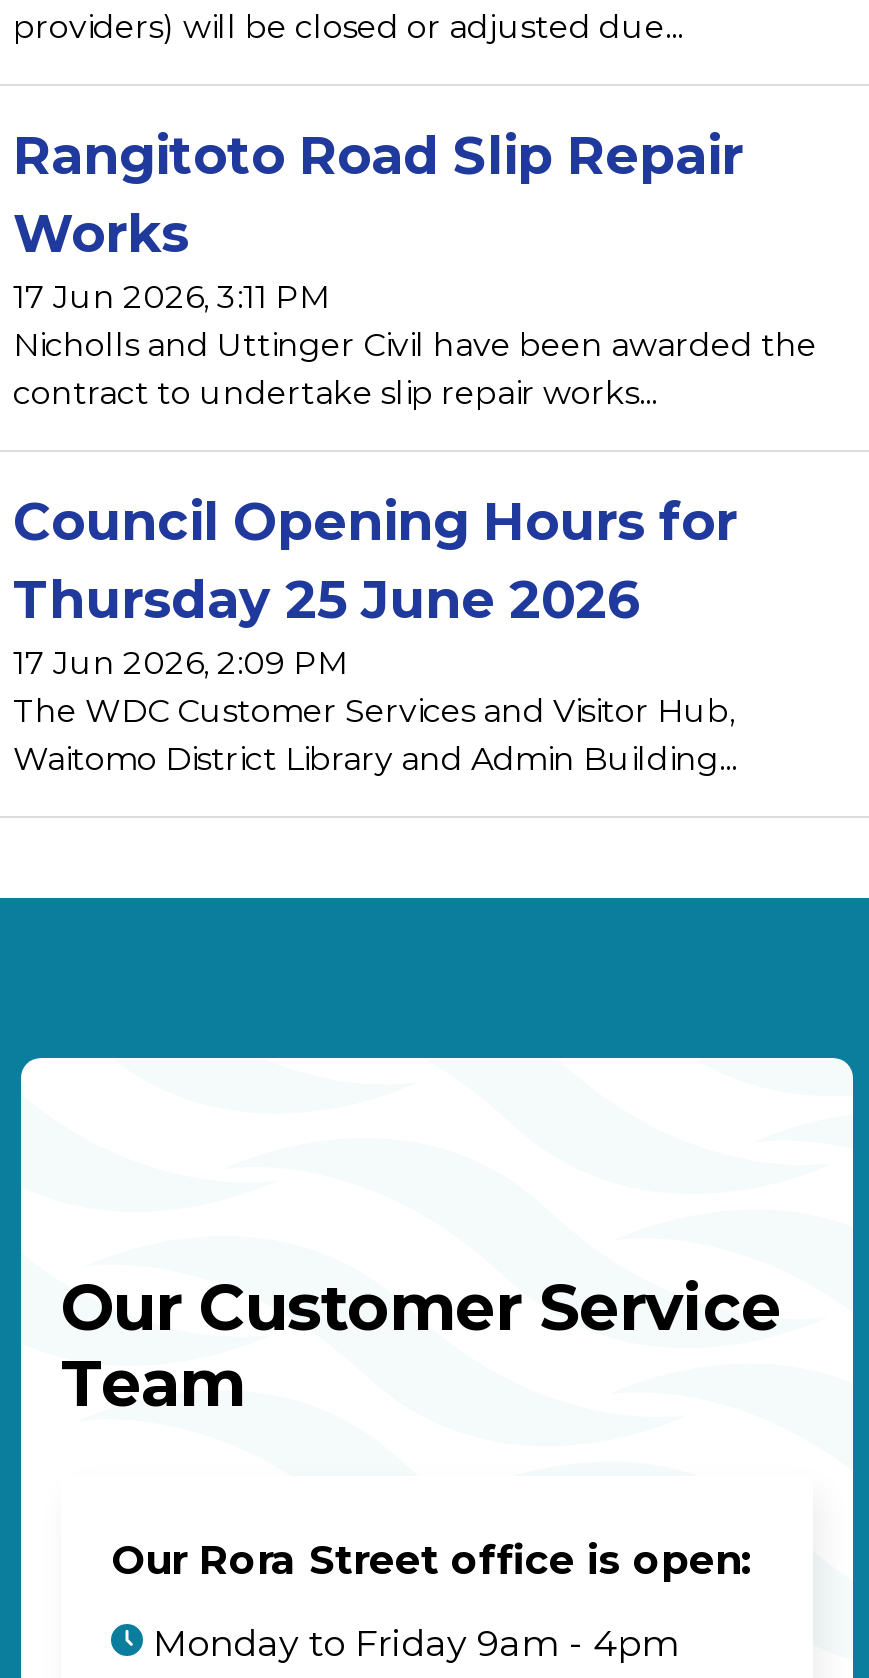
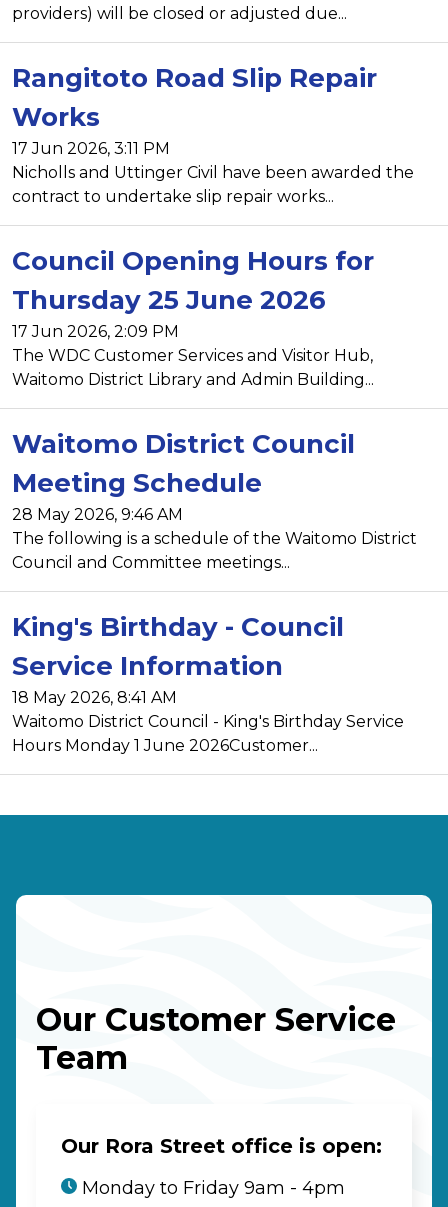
none -> [12,428,417,755] Waitomo District Council | Meeting Schedule | 28 May 2026, 9:46 AM | The following is a schedule of the Waitomo District | Council and Committee meetings... | King's Birthday - Council | Service Information | 18 May 2026, 8:41 AM | Waitomo District Council - King's Birthday Service | Hours Monday 1 June 2026Customer...

